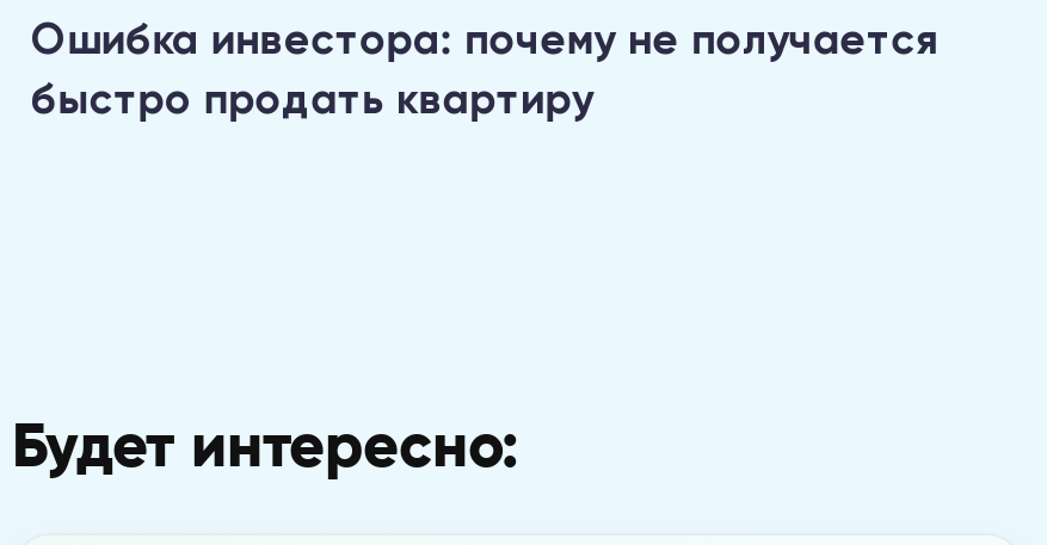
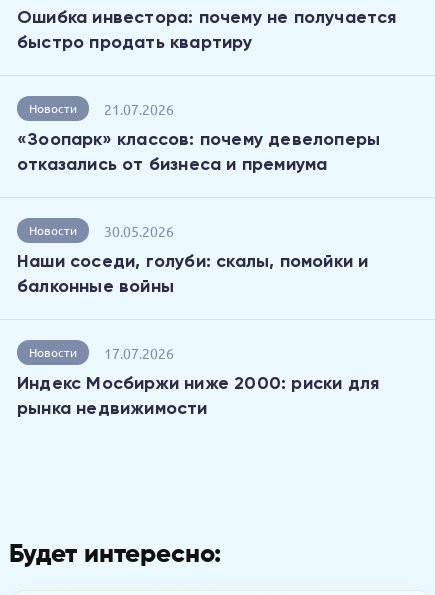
none -> [17,100,380,419] Новости | 21.07.2026 | «Зоопарк» классов: почему девелоперы | отказались от бизнеса и премиума | Новости | 30.05.2026 | Наши соседи, голуби: скалы, помойки и | балконные войны | Новости | 17.07.2026 | Индекс Мосбиржи ниже 2000: риски для | рынка недвижимости

